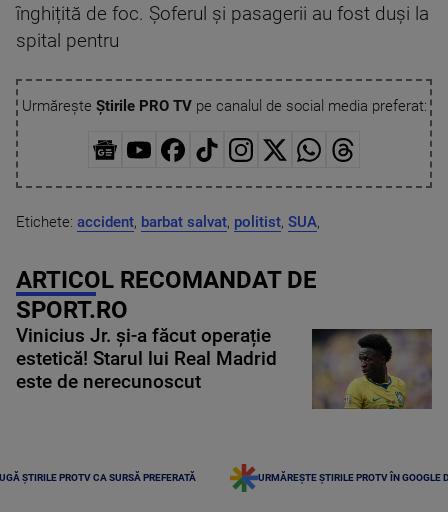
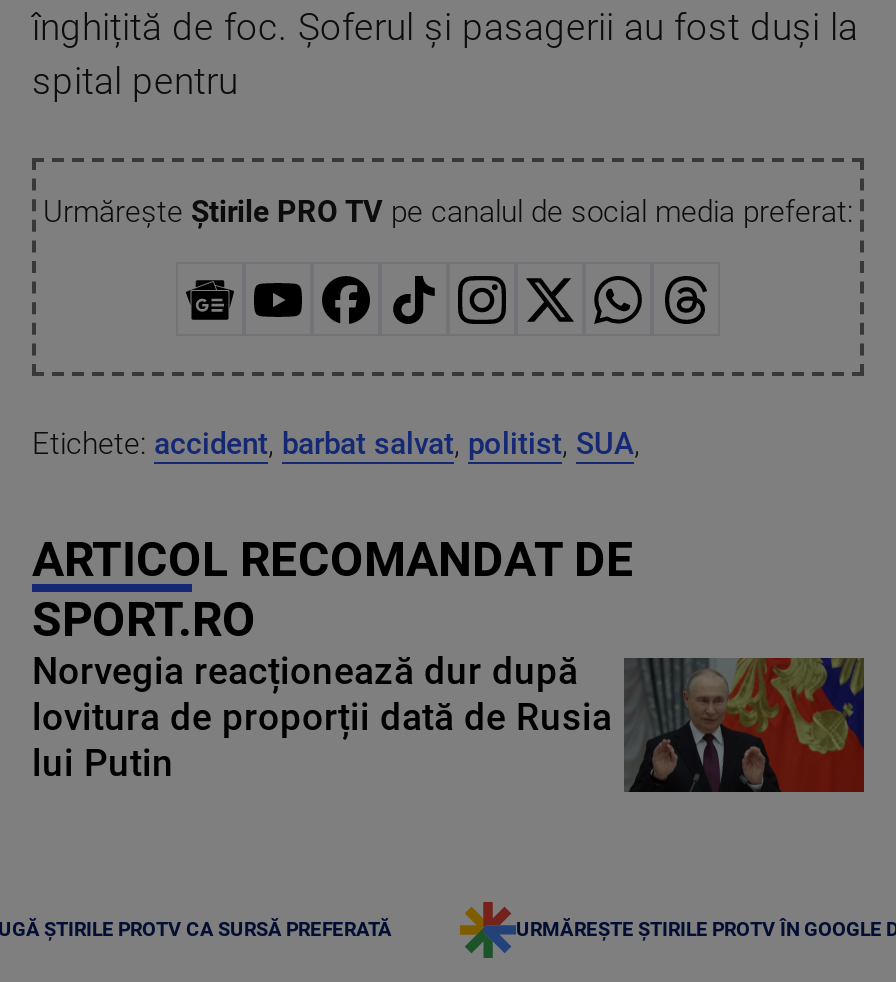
[16,325,433,410] [image] | Vinicius Jr. și-a făcut operație | estetică! Starul lui Real Madrid | este de nerecunoscut -> [32,650,866,794] [image] | Norvegia reacționează dur după | lovitura de proporții dată de Rusia | lui Putin

